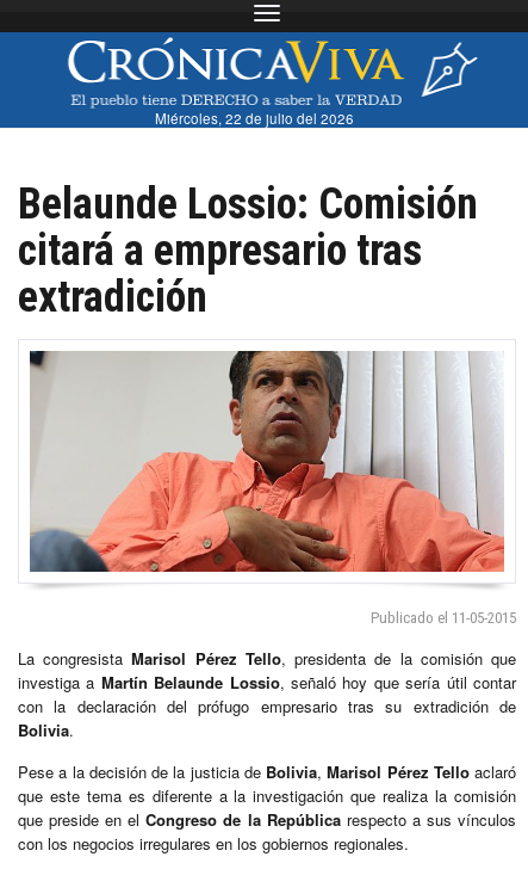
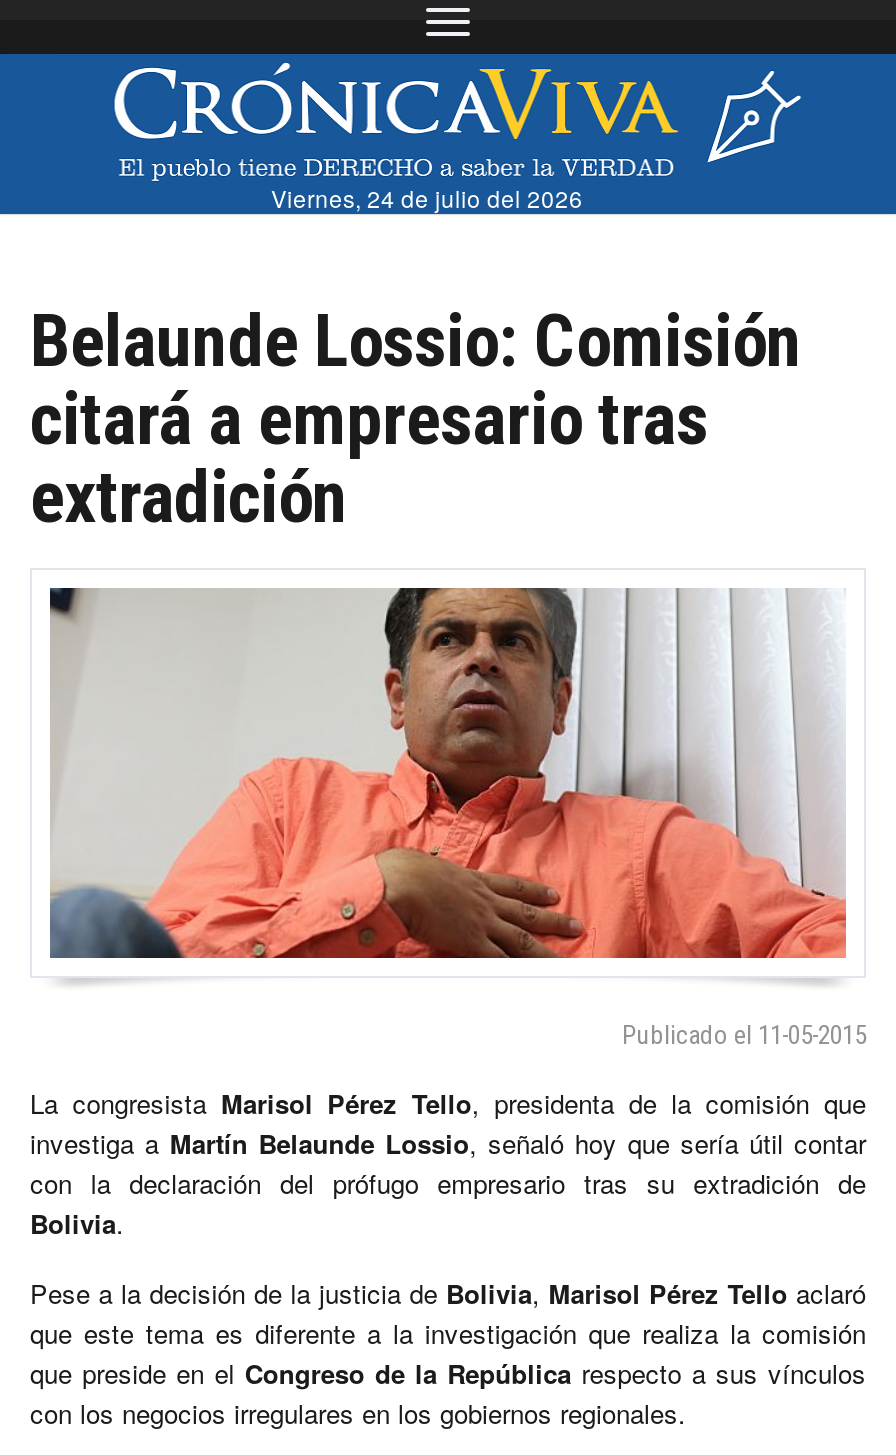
[155,108,354,127] Miércoles, 22 de julio del 2026 -> [271,181,583,213] Viernes, 24 de julio del 2026

